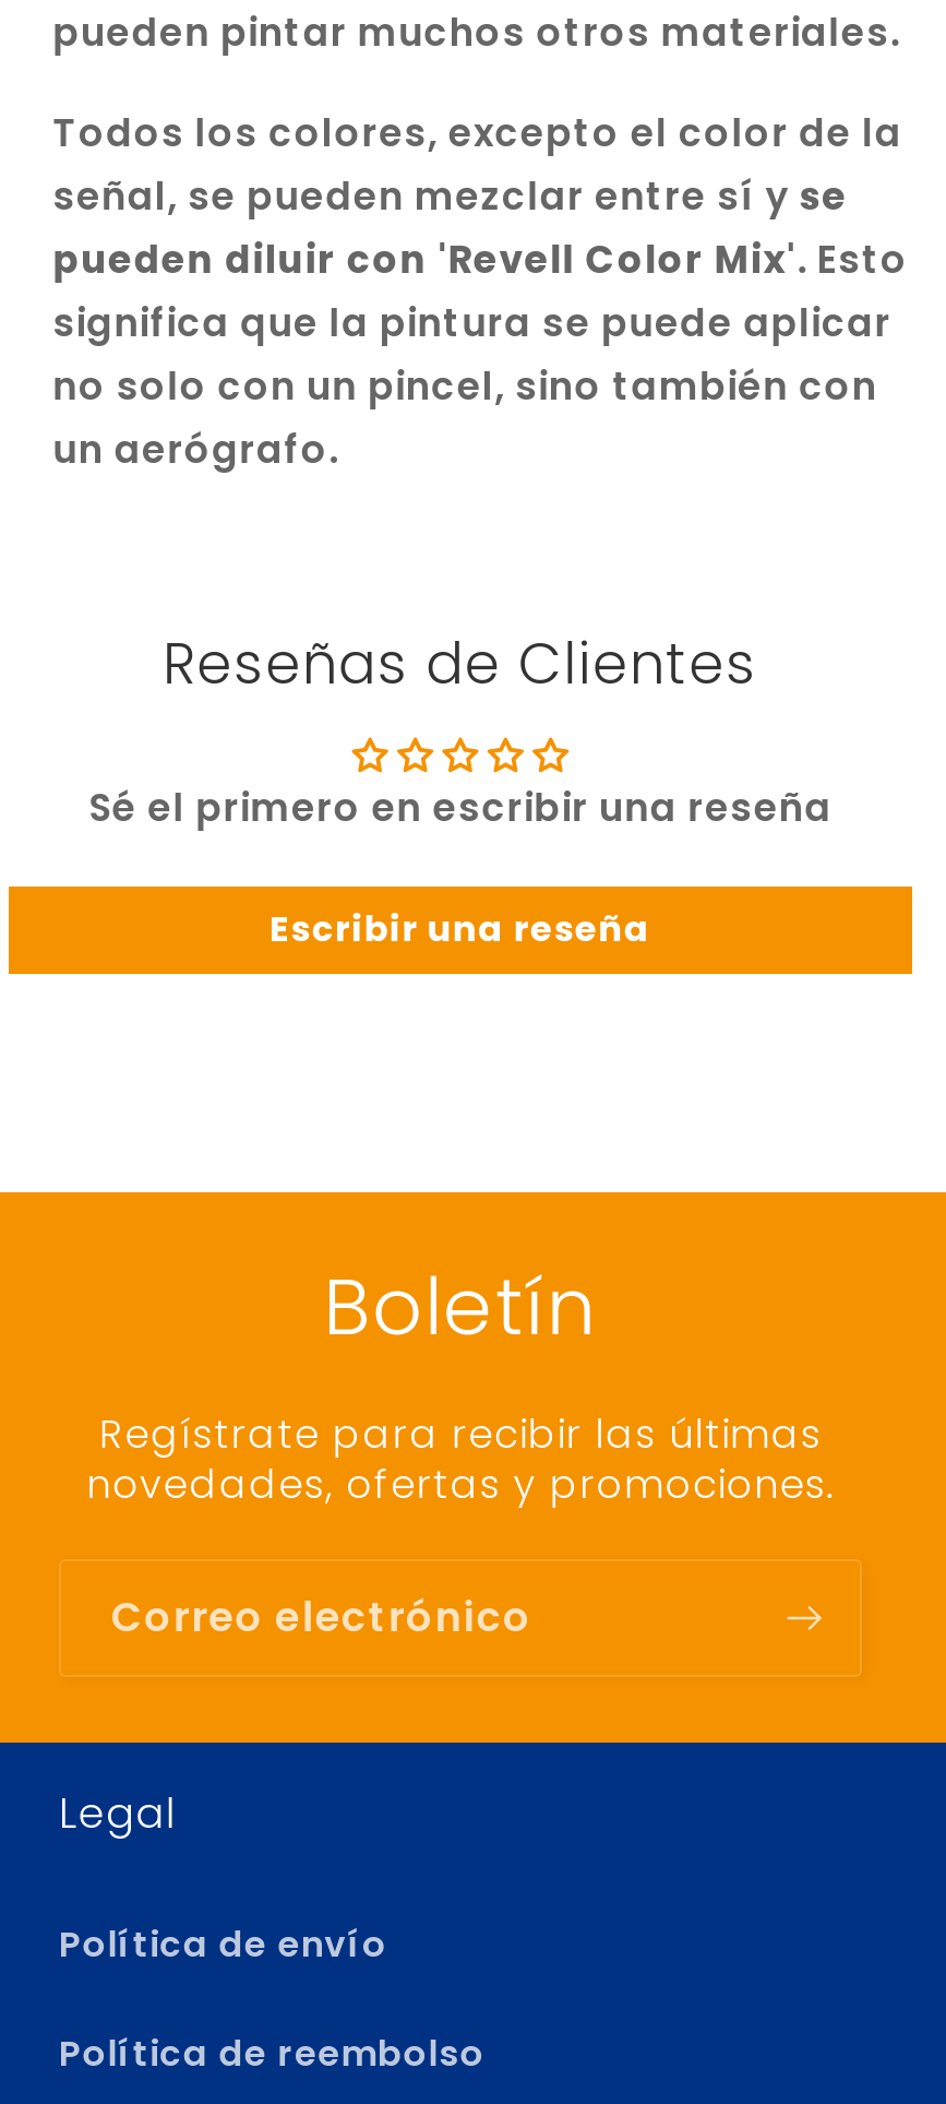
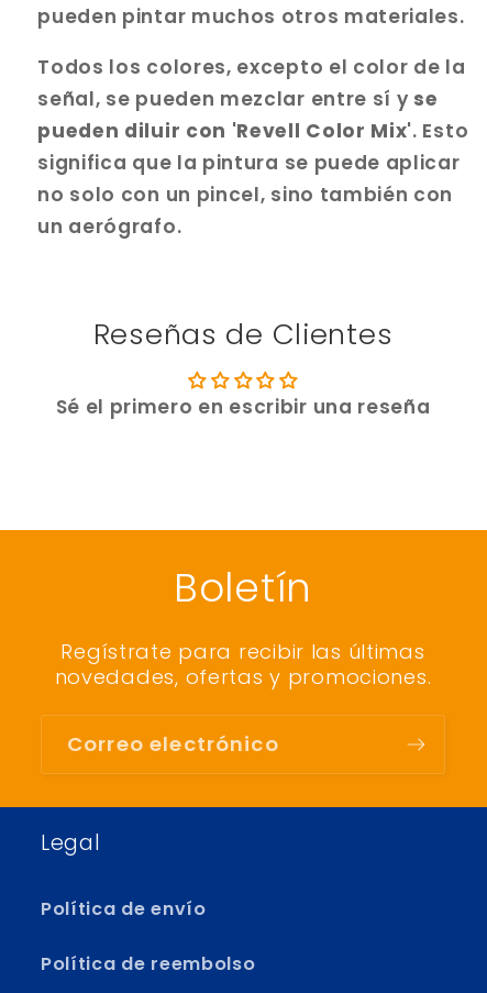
[269,904,652,954] Escribir una reseña -> none

